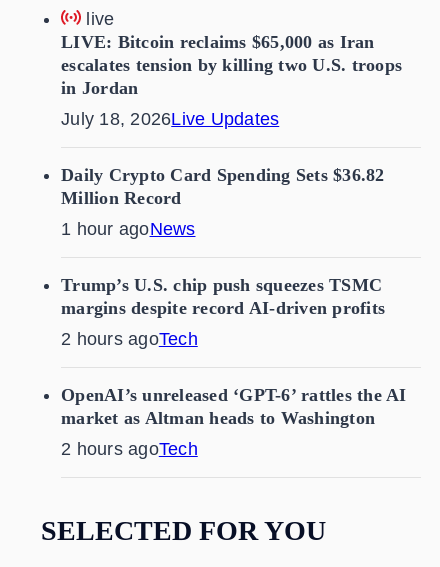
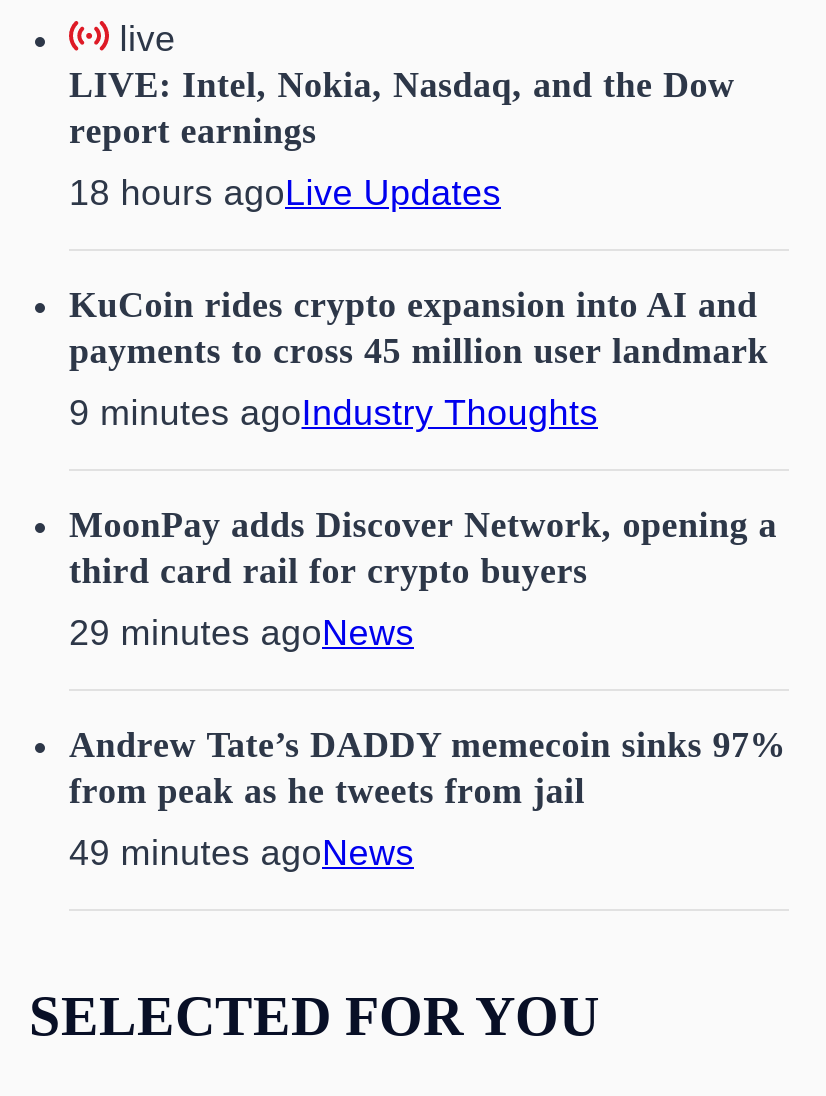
[61,32,402,98] LIVE: Bitcoin reclaims $65,000 as Iran | escalates tension by killing two U.S. troops | in Jordan -> [69,65,735,151] LIVE: Intel, Nokia, Nasdaq, and the Dow | report earnings
[61,109,279,129] July 18, 2026Live Updates -> [69,173,501,213] 18 hours agoLive Updates
[61,165,384,208] Daily Crypto Card Spending Sets $36.82 | Million Record -> [69,285,768,371] KuCoin rides crypto expansion into AI and | payments to cross 45 million user landmark
[61,219,195,239] 1 hour agoNews -> [69,393,598,433] 9 minutes agoIndustry Thoughts
[61,275,385,318] Trump’s U.S. chip push squeezes TSMC | margins despite record AI-driven profits -> [69,505,777,591] MoonPay adds Discover Network, opening a | third card rail for crypto buyers
[61,329,198,349] 2 hours agoTech -> [69,613,414,653] 29 minutes agoNews
[61,385,406,428] OpenAI’s unreleased ‘GPT-6’ rattles the AI | market as Altman heads to Washington -> [69,725,786,811] Andrew Tate’s DADDY memecoin sinks 97% | from peak as he tweets from jail
[61,439,198,459] 2 hours agoTech -> [69,833,414,873] 49 minutes agoNews

